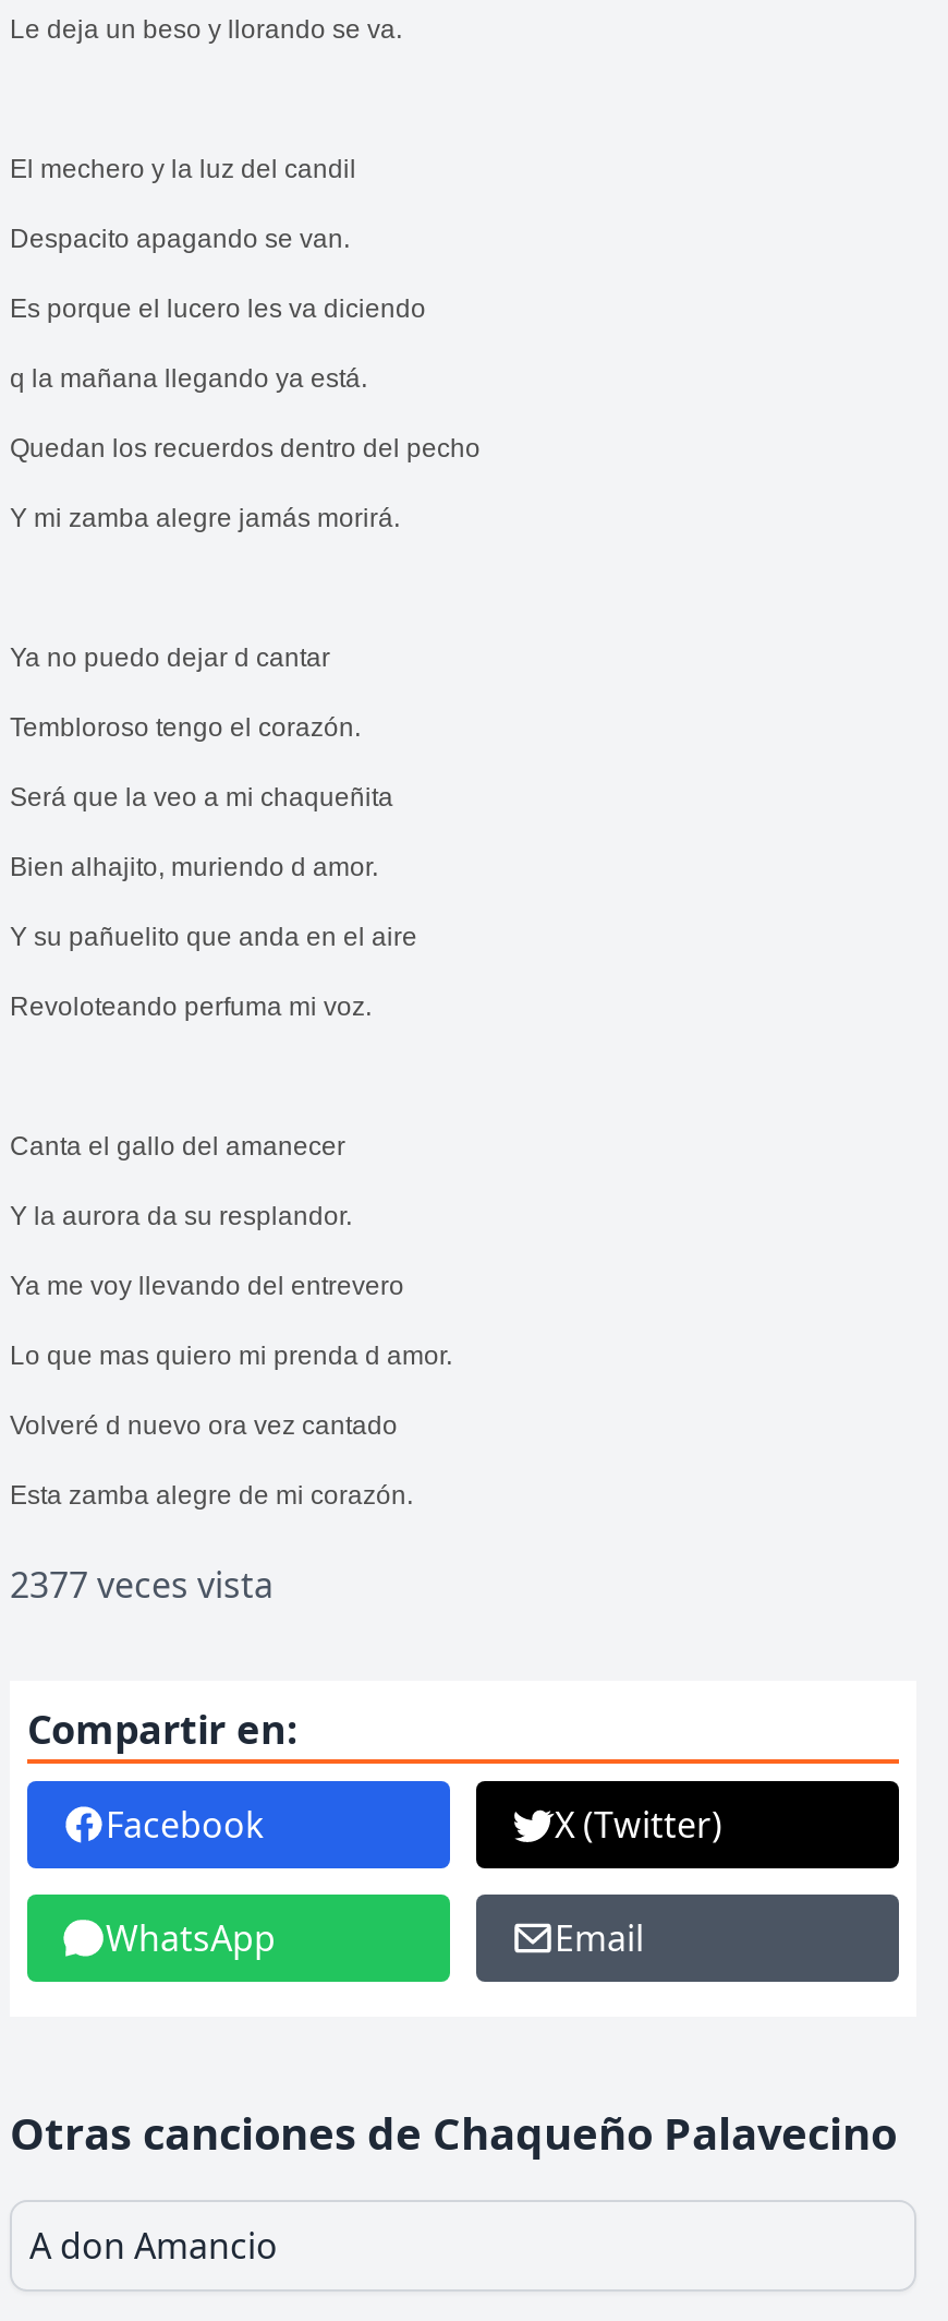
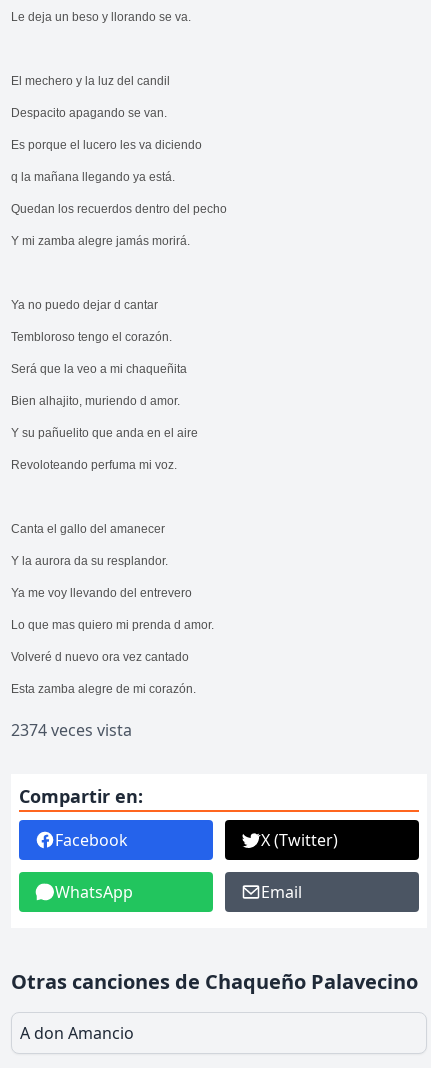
[10,1561,274,1609] 2377 veces vista -> [11,719,132,741] 2374 veces vista

